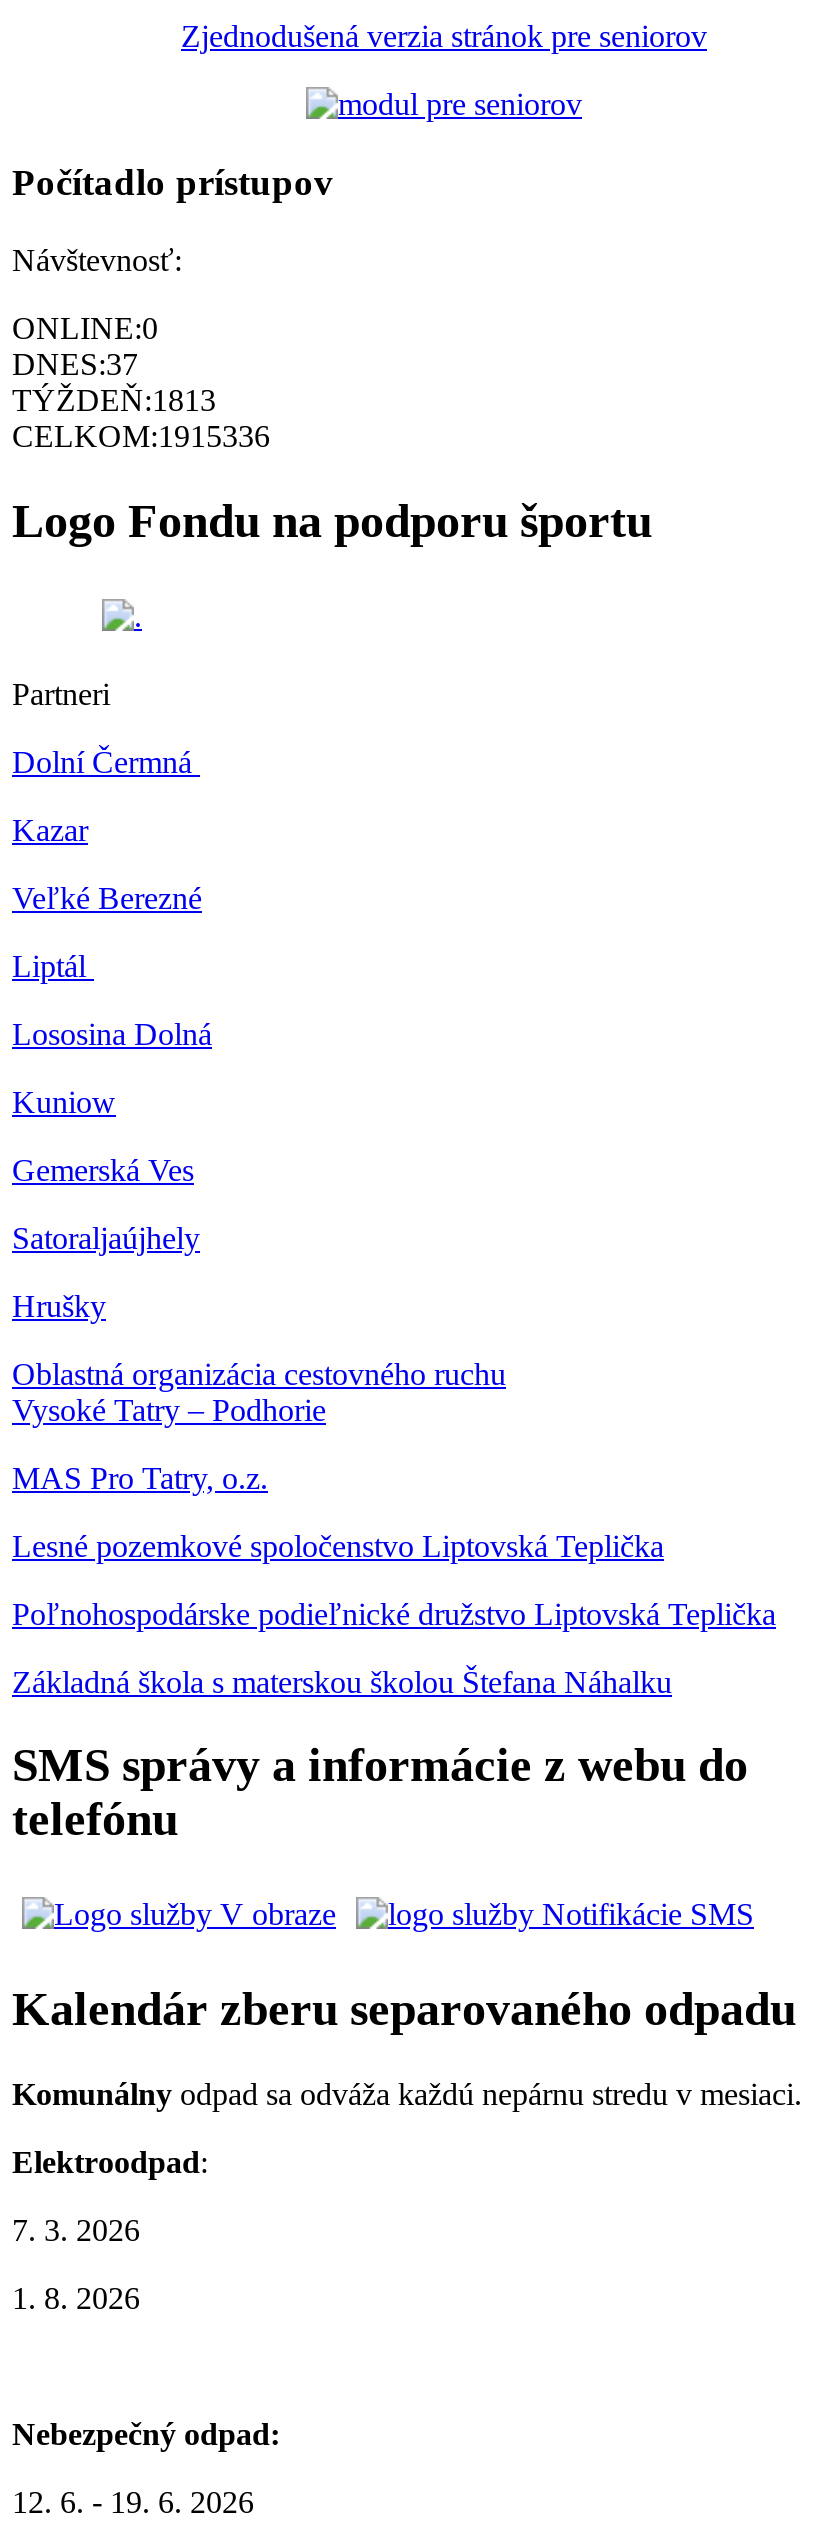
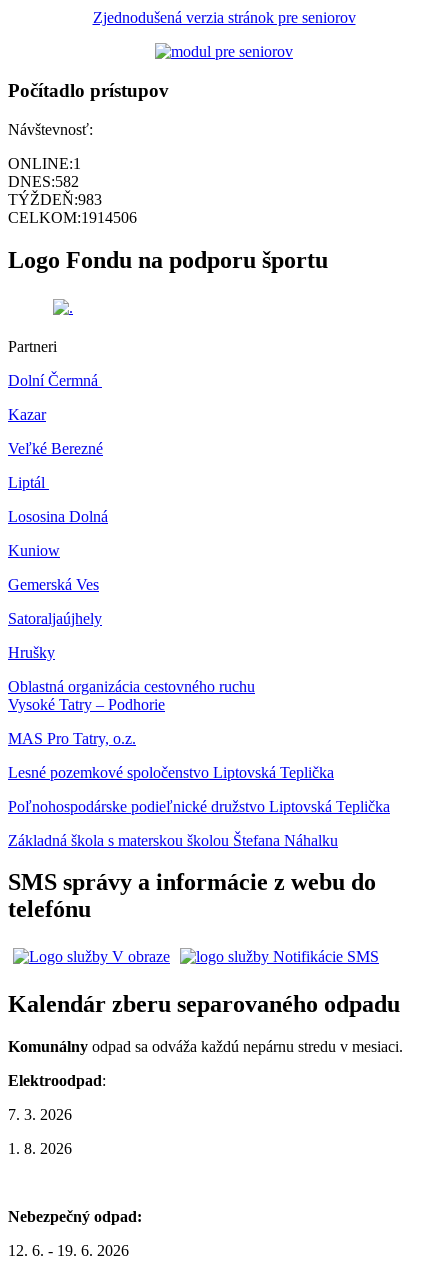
[12,311,158,345] ONLINE:0 -> [8,155,81,172] ONLINE:1
[12,347,138,381] DNES:37 -> [8,173,79,190] DNES:582
[12,383,216,417] TÝŽDEŇ:1813 -> [8,191,102,208] TÝŽDEŇ:983
[12,419,270,453] CELKOM:1915336 -> [8,209,137,226] CELKOM:1914506

